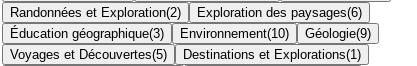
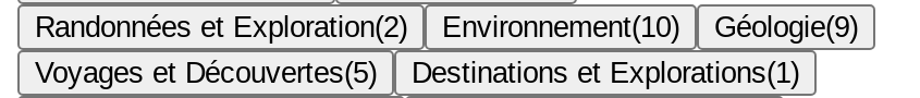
[10,5,362,41] Exploration des paysages(6) | Éducation géographique(3) -> none

